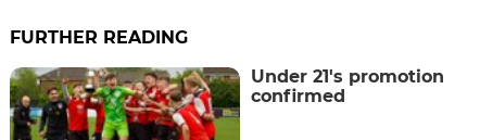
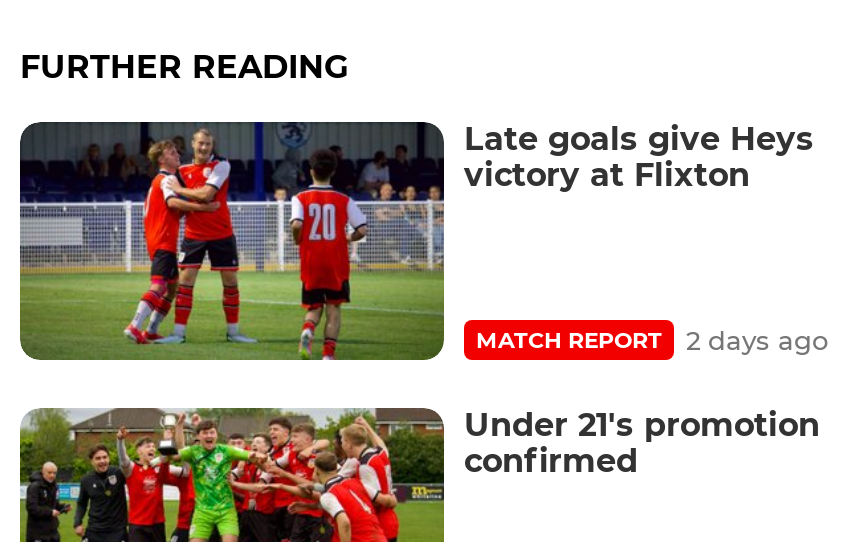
none -> [20,119,814,372] [image] | Late goals give Heys | victory at Flixton
none -> [476,324,828,356] MATCH REPORT | 2 days ago

